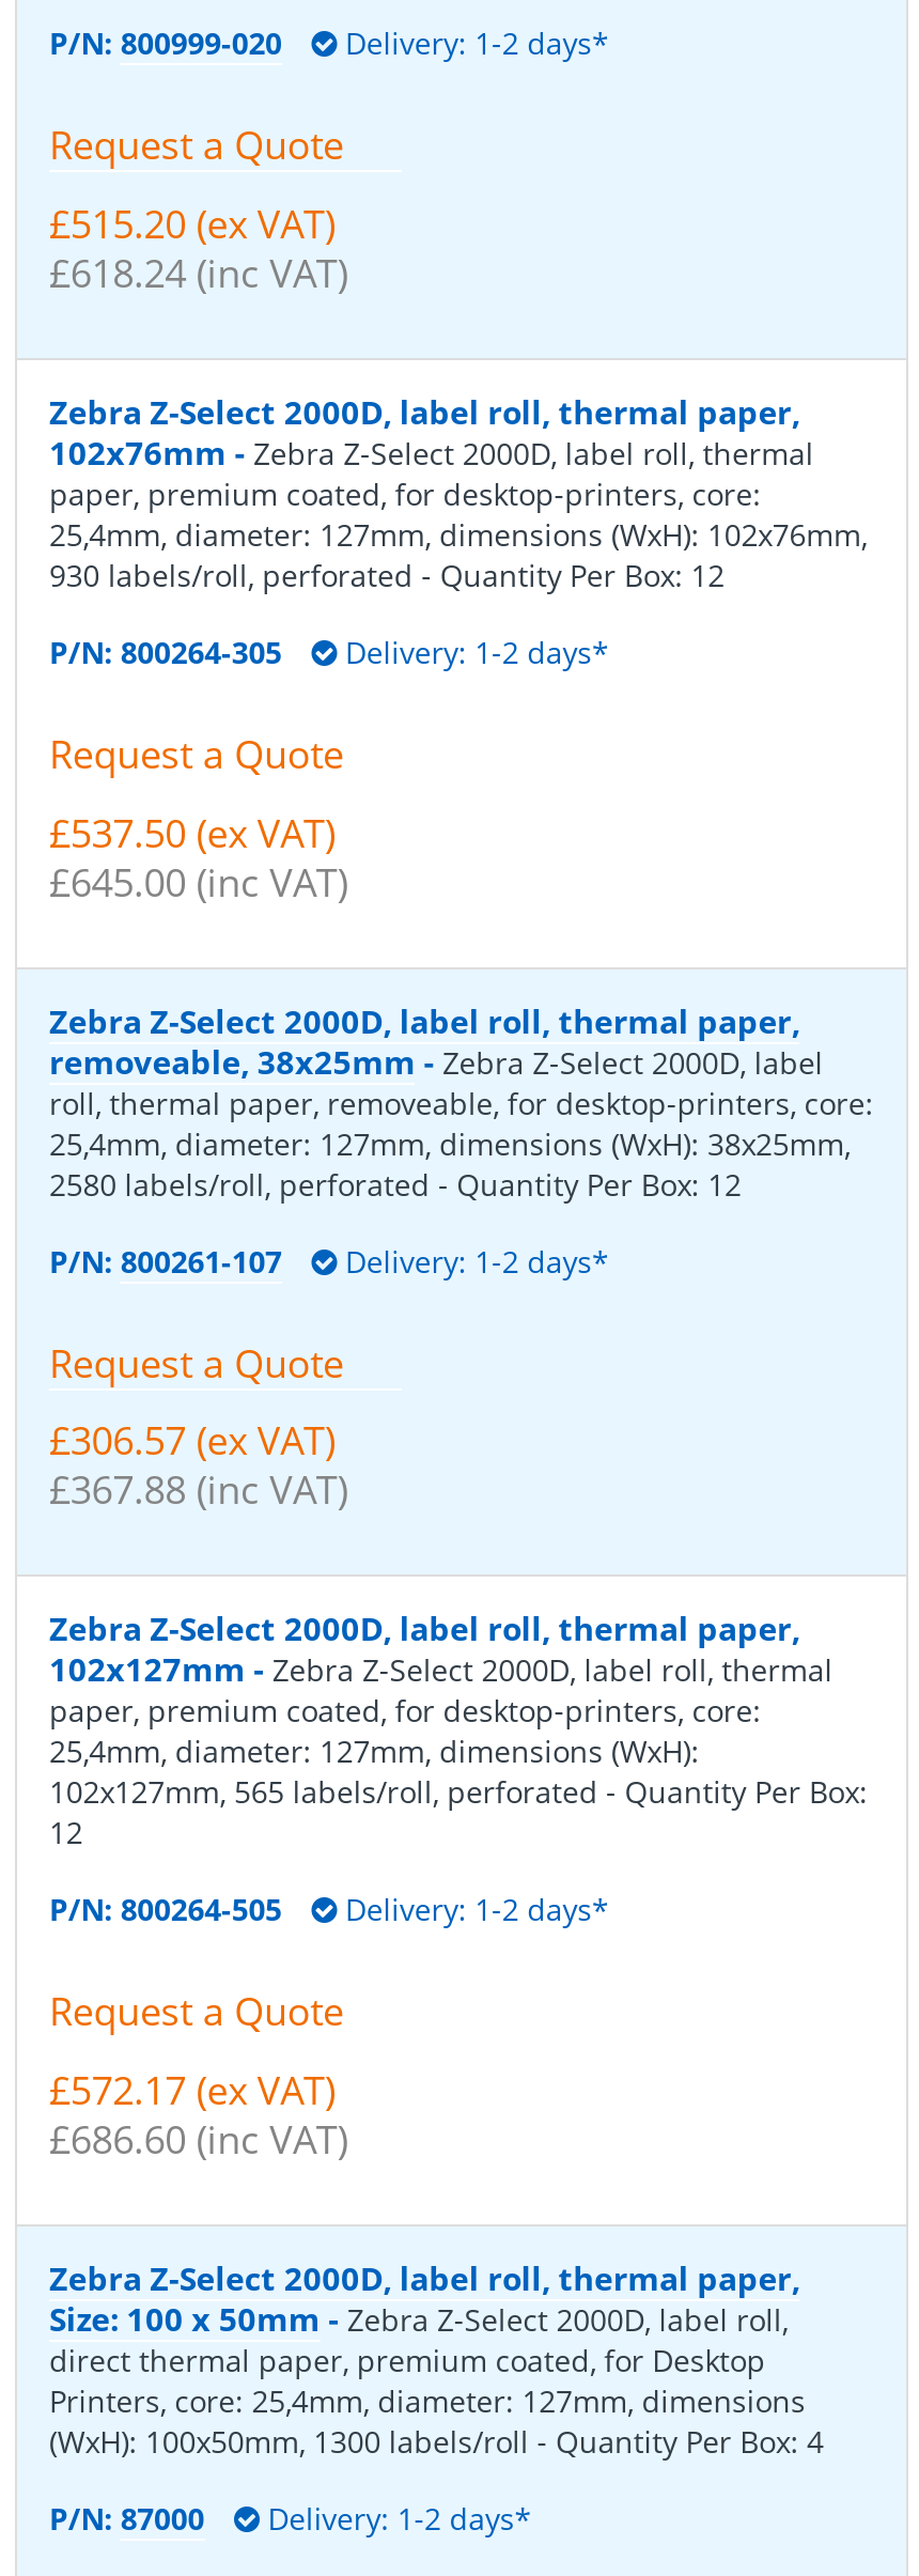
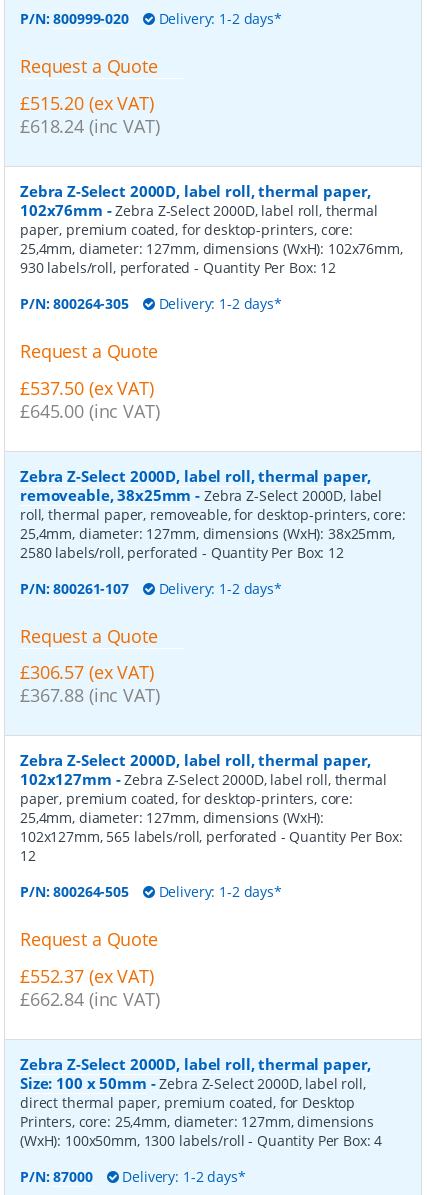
[49,2064,335,2115] £572.17 (ex VAT) -> [20,964,154,988] £552.37 (ex VAT)
[49,2113,348,2164] £686.60 (inc VAT) -> [20,987,160,1011] £662.84 (inc VAT)

